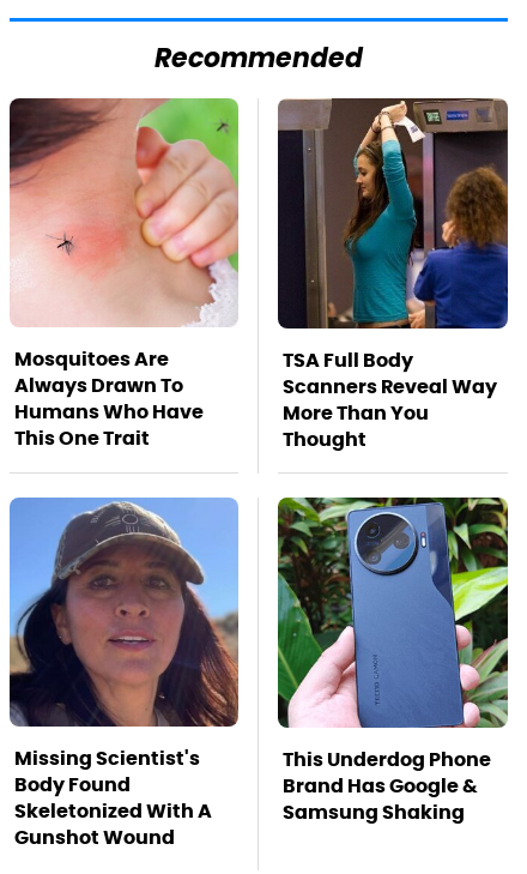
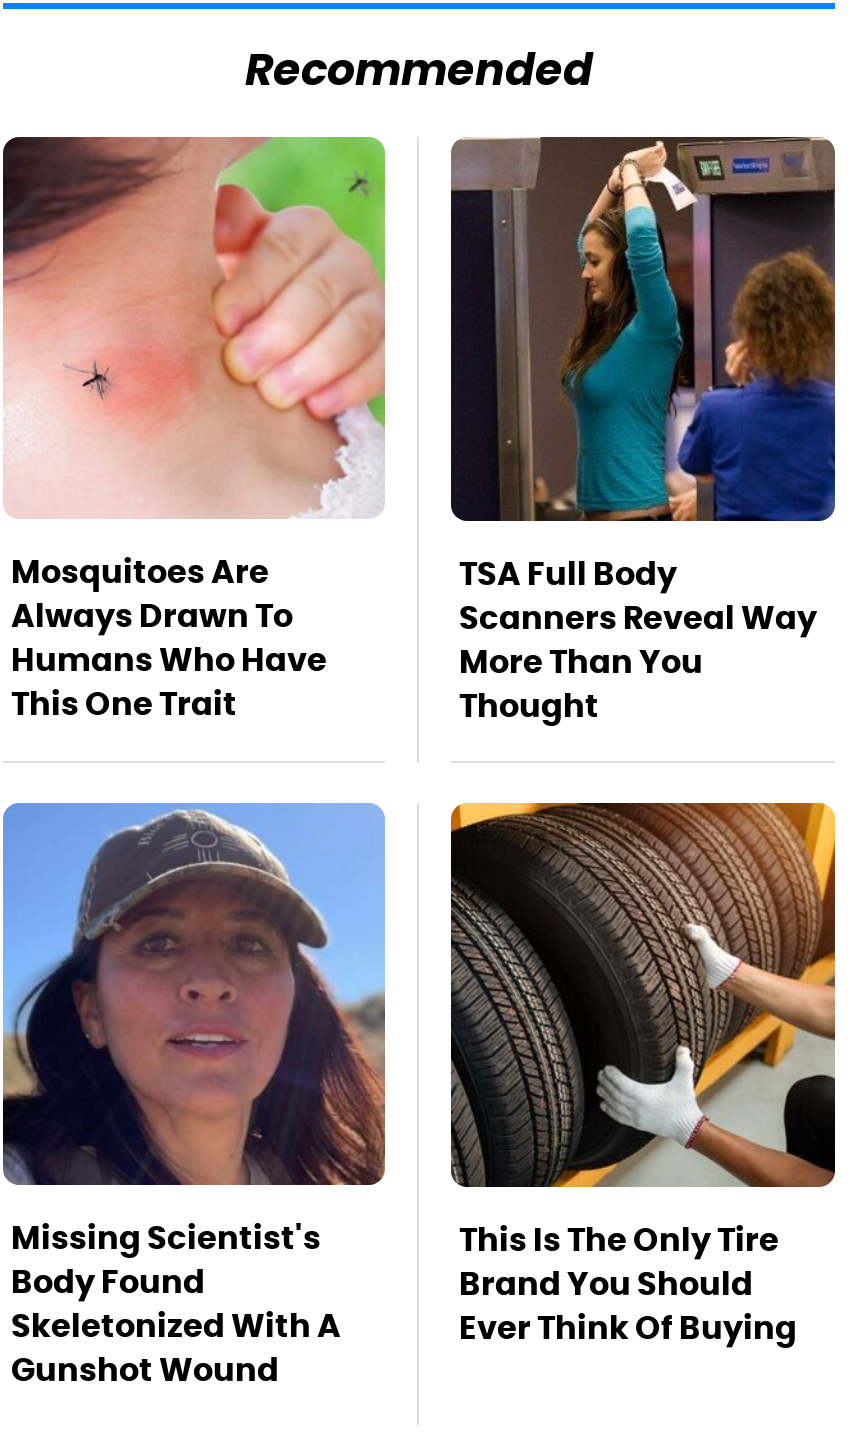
[277,496,509,825] [image] | This Underdog Phone | Brand Has Google & | Samsung Shaking -> [449,801,837,1349] [image] | This Is The Only Tire | Brand You Should | Ever Think Of Buying

